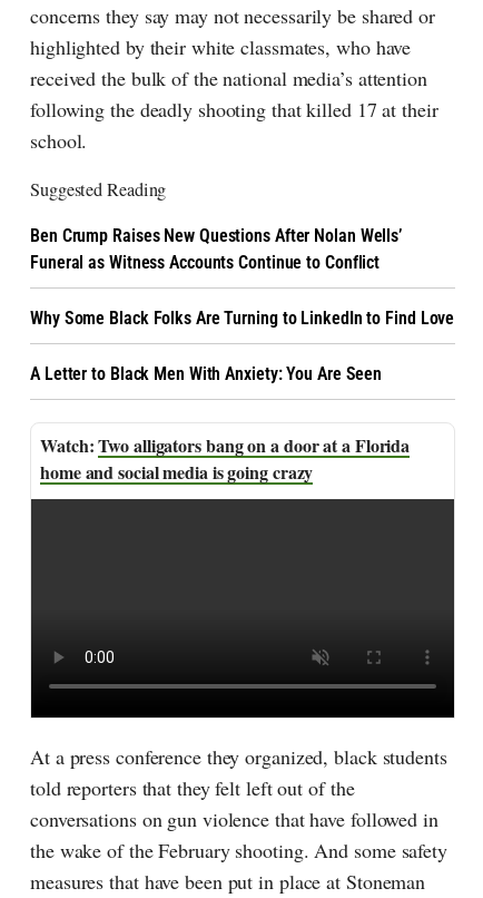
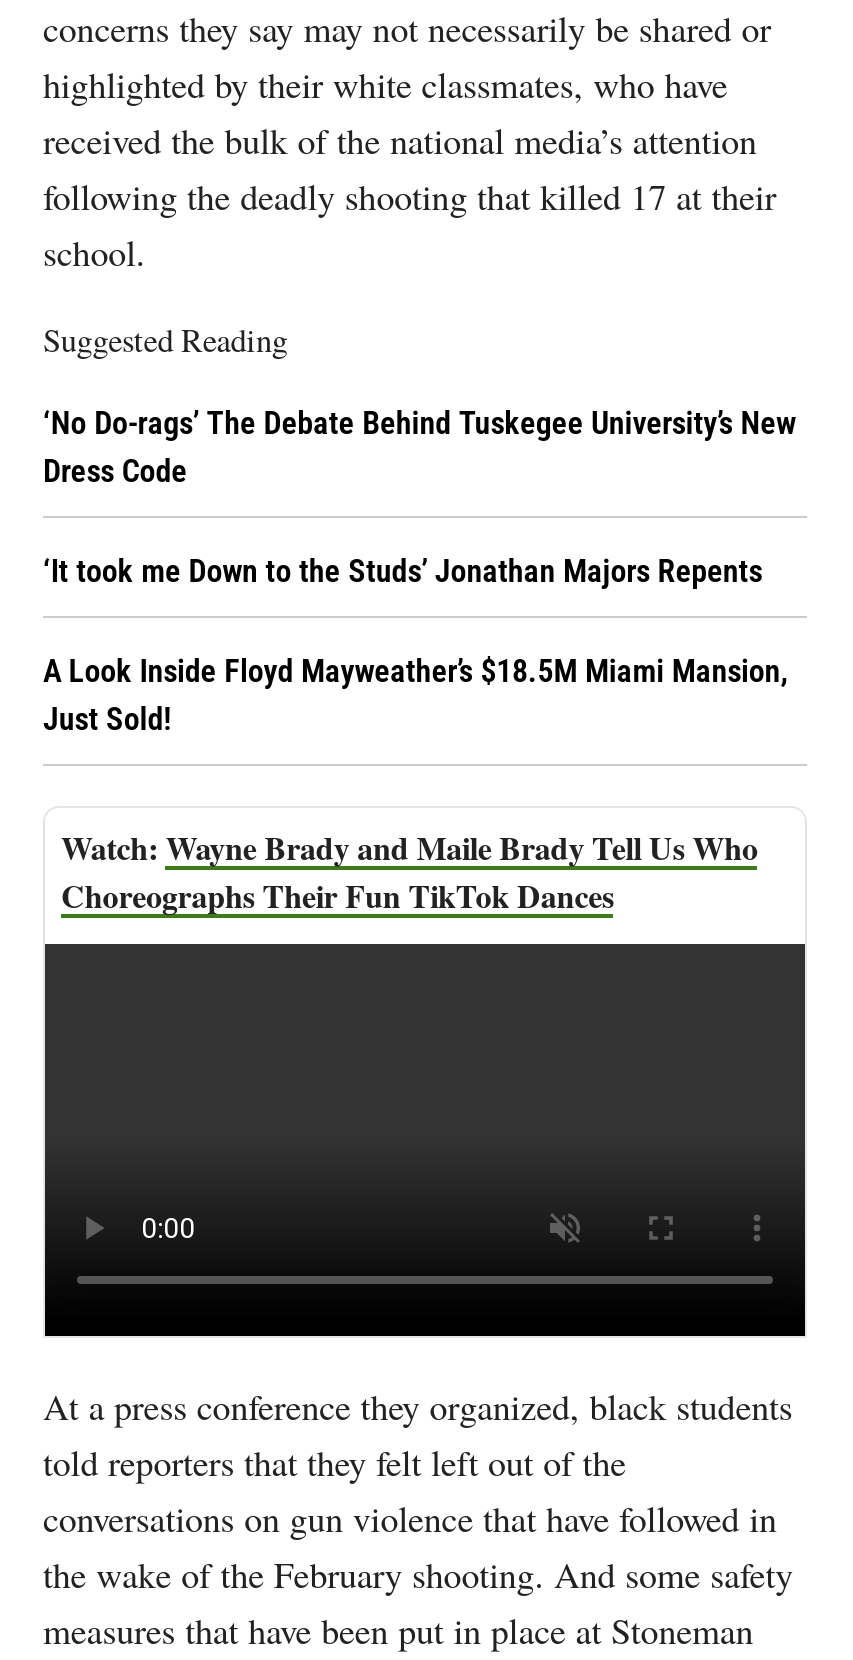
[30,225,402,273] Ben Crump Raises New Questions After Nolan Wells’ | Funeral as Witness Accounts Continue to Conflict -> [43,404,796,490] ‘No Do-rags’ The Debate Behind Tuskegee University’s New | Dress Code
[30,308,454,329] Why Some Black Folks Are Turning to LinkedIn to Find Love -> [43,552,762,590] ‘It took me Down to the Studs’ Jonathan Majors Repents
[30,363,382,385] A Letter to Black Men With Anxiety: You Are Seen -> [43,652,788,738] A Look Inside Floyd Mayweather’s $18.5M Miami Mansion, | Just Sold!
[40,433,410,485] Two alligators bang on a door at a Florida | home and social media is going crazy -> [61,824,758,918] Wayne Brady and Maile Brady Tell Us Who | Choreographs Their Fun TikTok Dances

